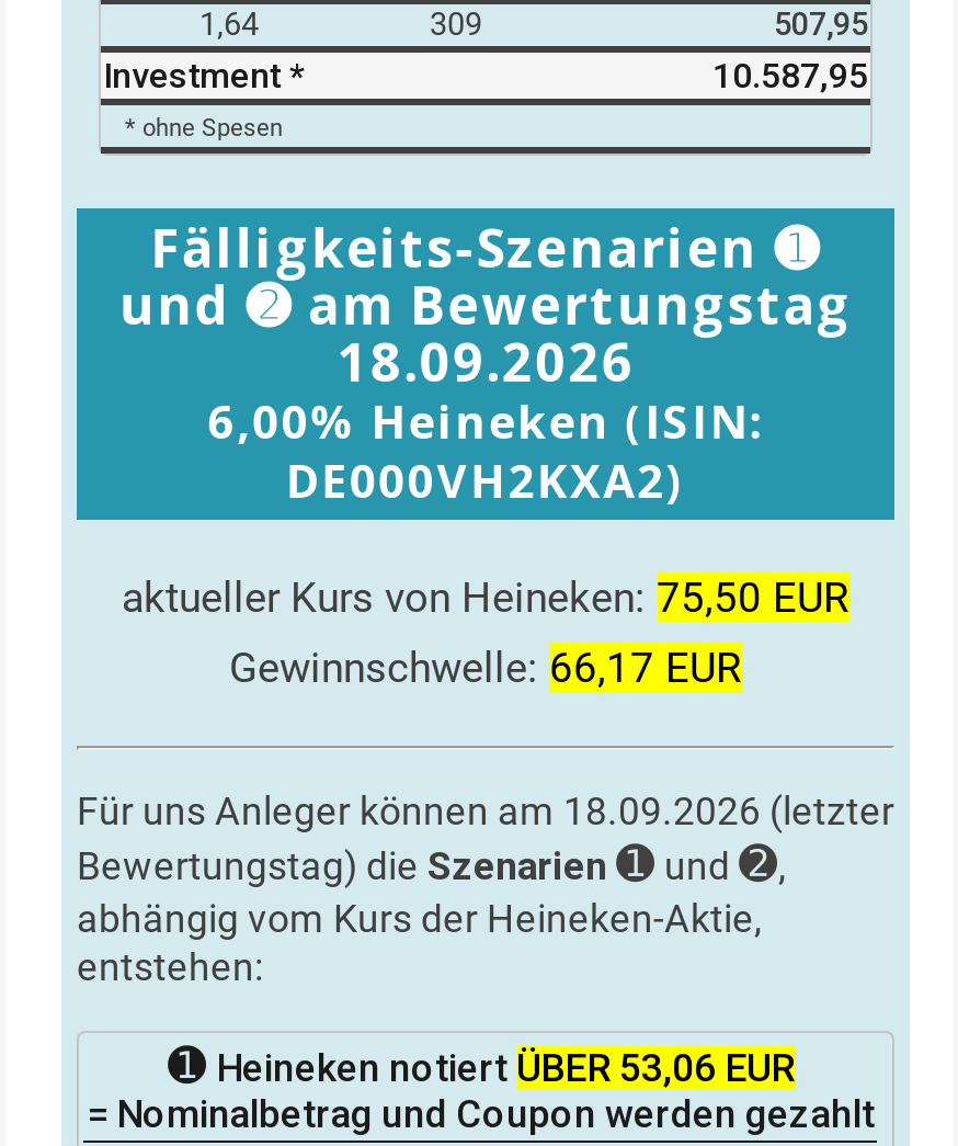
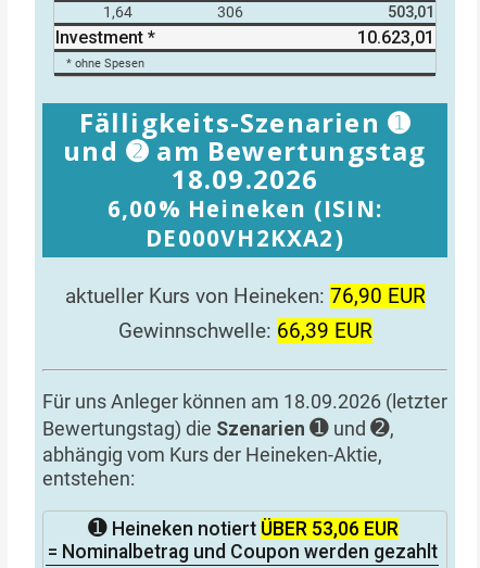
[430,8,482,45] 309 -> [217,4,243,22] 306
[774,8,868,45] 507,95 -> [388,4,434,22] 503,01
[712,56,868,98] 10.587,95 -> [357,28,434,48] 10.623,01
[122,572,849,622] aktueller Kurs von Heineken: 75,50 EUR -> [65,283,425,308] aktueller Kurs von Heineken: 76,90 EUR
[229,642,742,692] Gewinnschwelle: 66,17 EUR -> [118,318,372,343] Gewinnschwelle: 66,39 EUR

